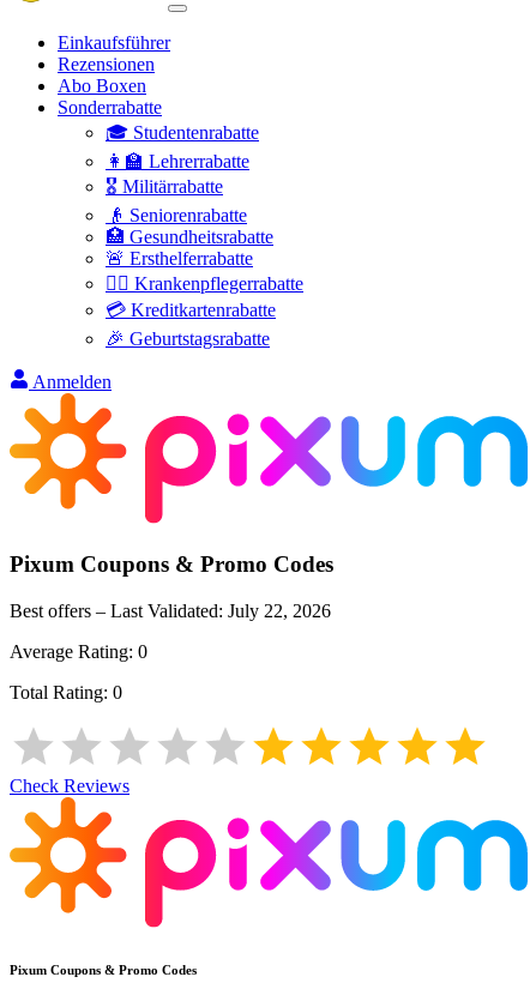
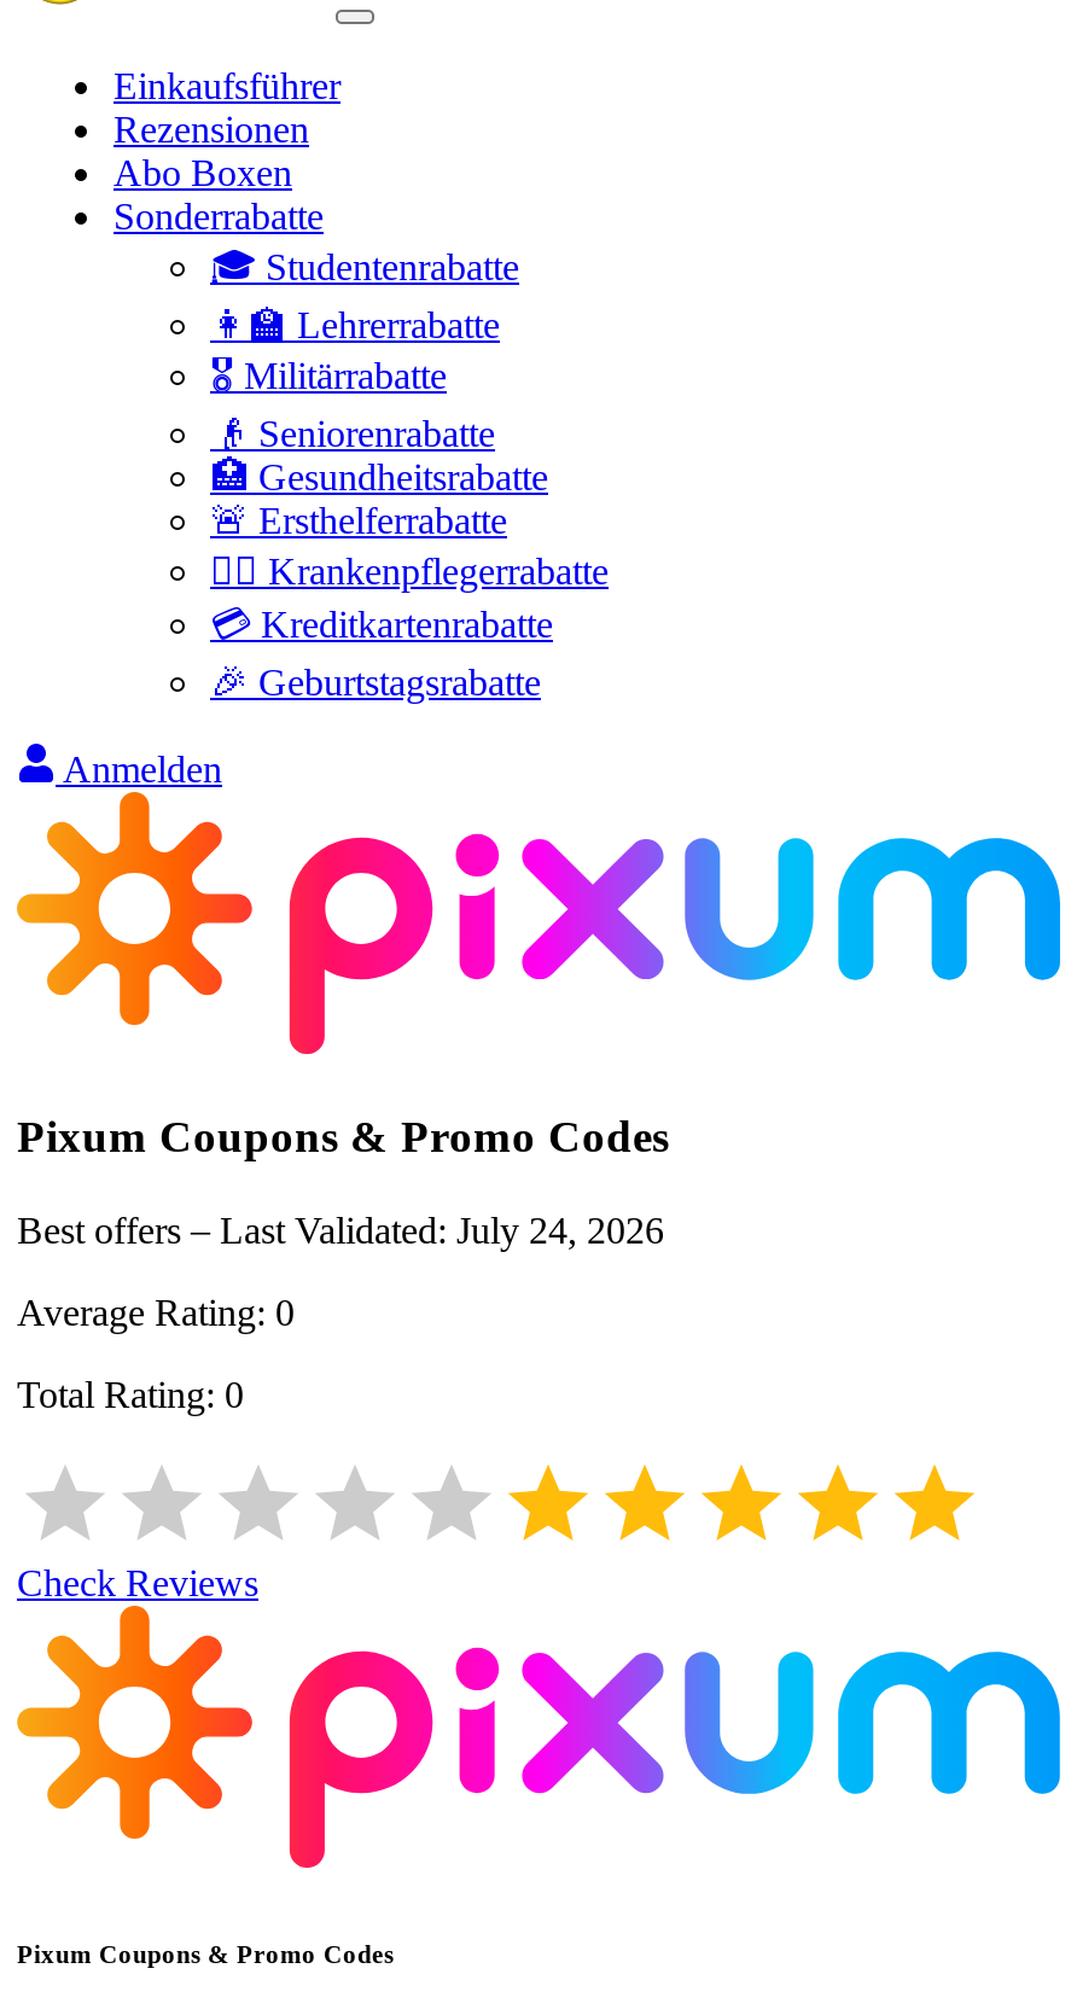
[10,600,331,621] Best offers – Last Validated: July 22, 2026 -> [17,1209,664,1251] Best offers – Last Validated: July 24, 2026

